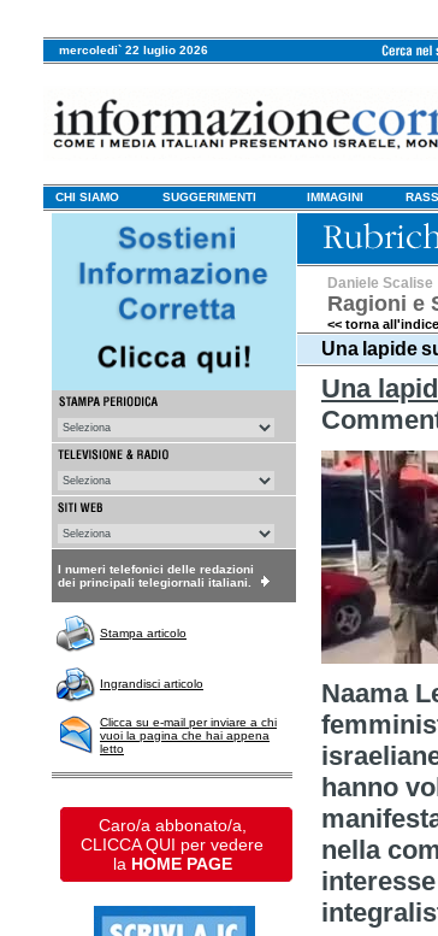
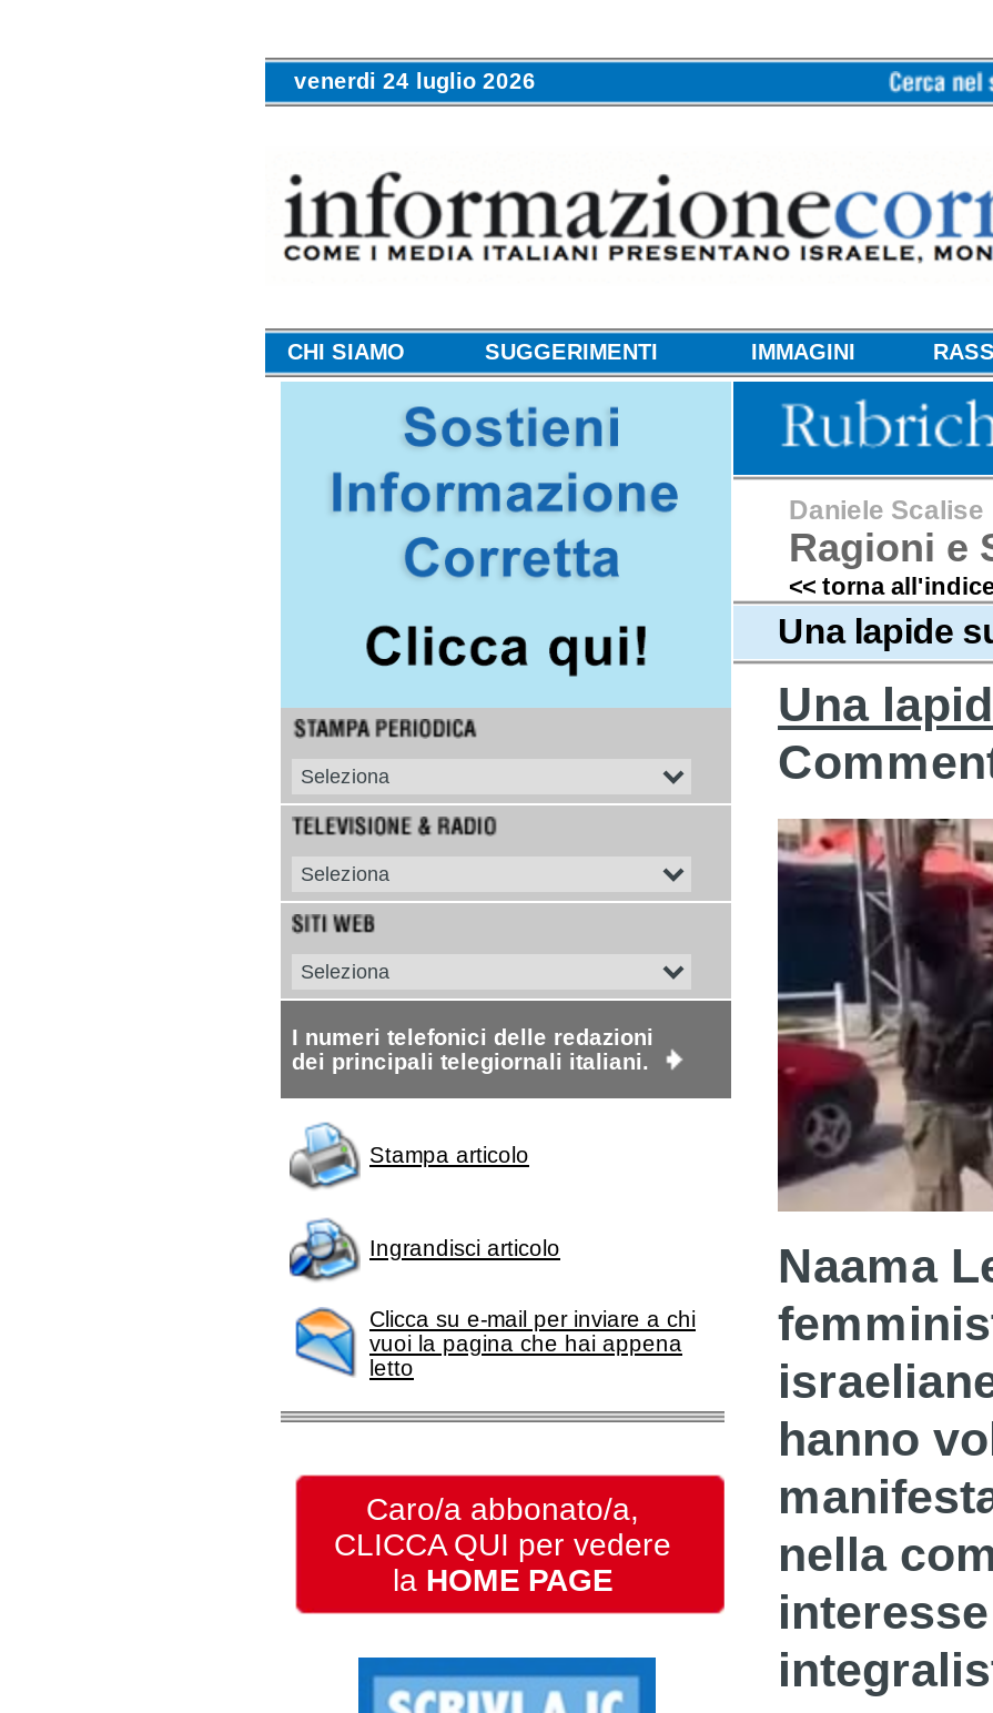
[59,43,208,57] mercoledi` 22 luglio 2026 -> [294,69,536,93] venerdi 24 luglio 2026

